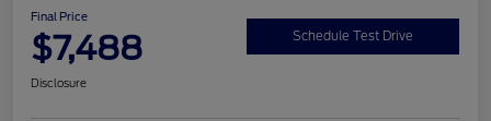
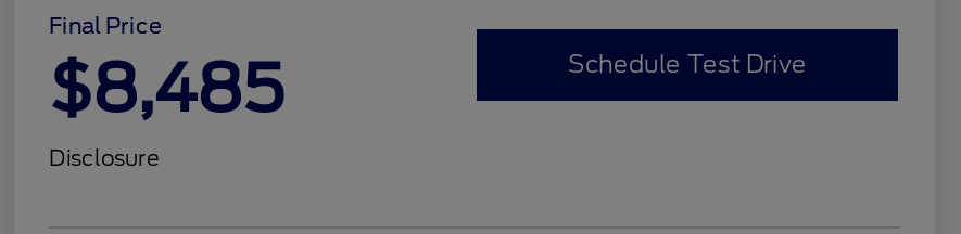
[31,28,142,67] $7,488 -> [49,48,283,126] $8,485

